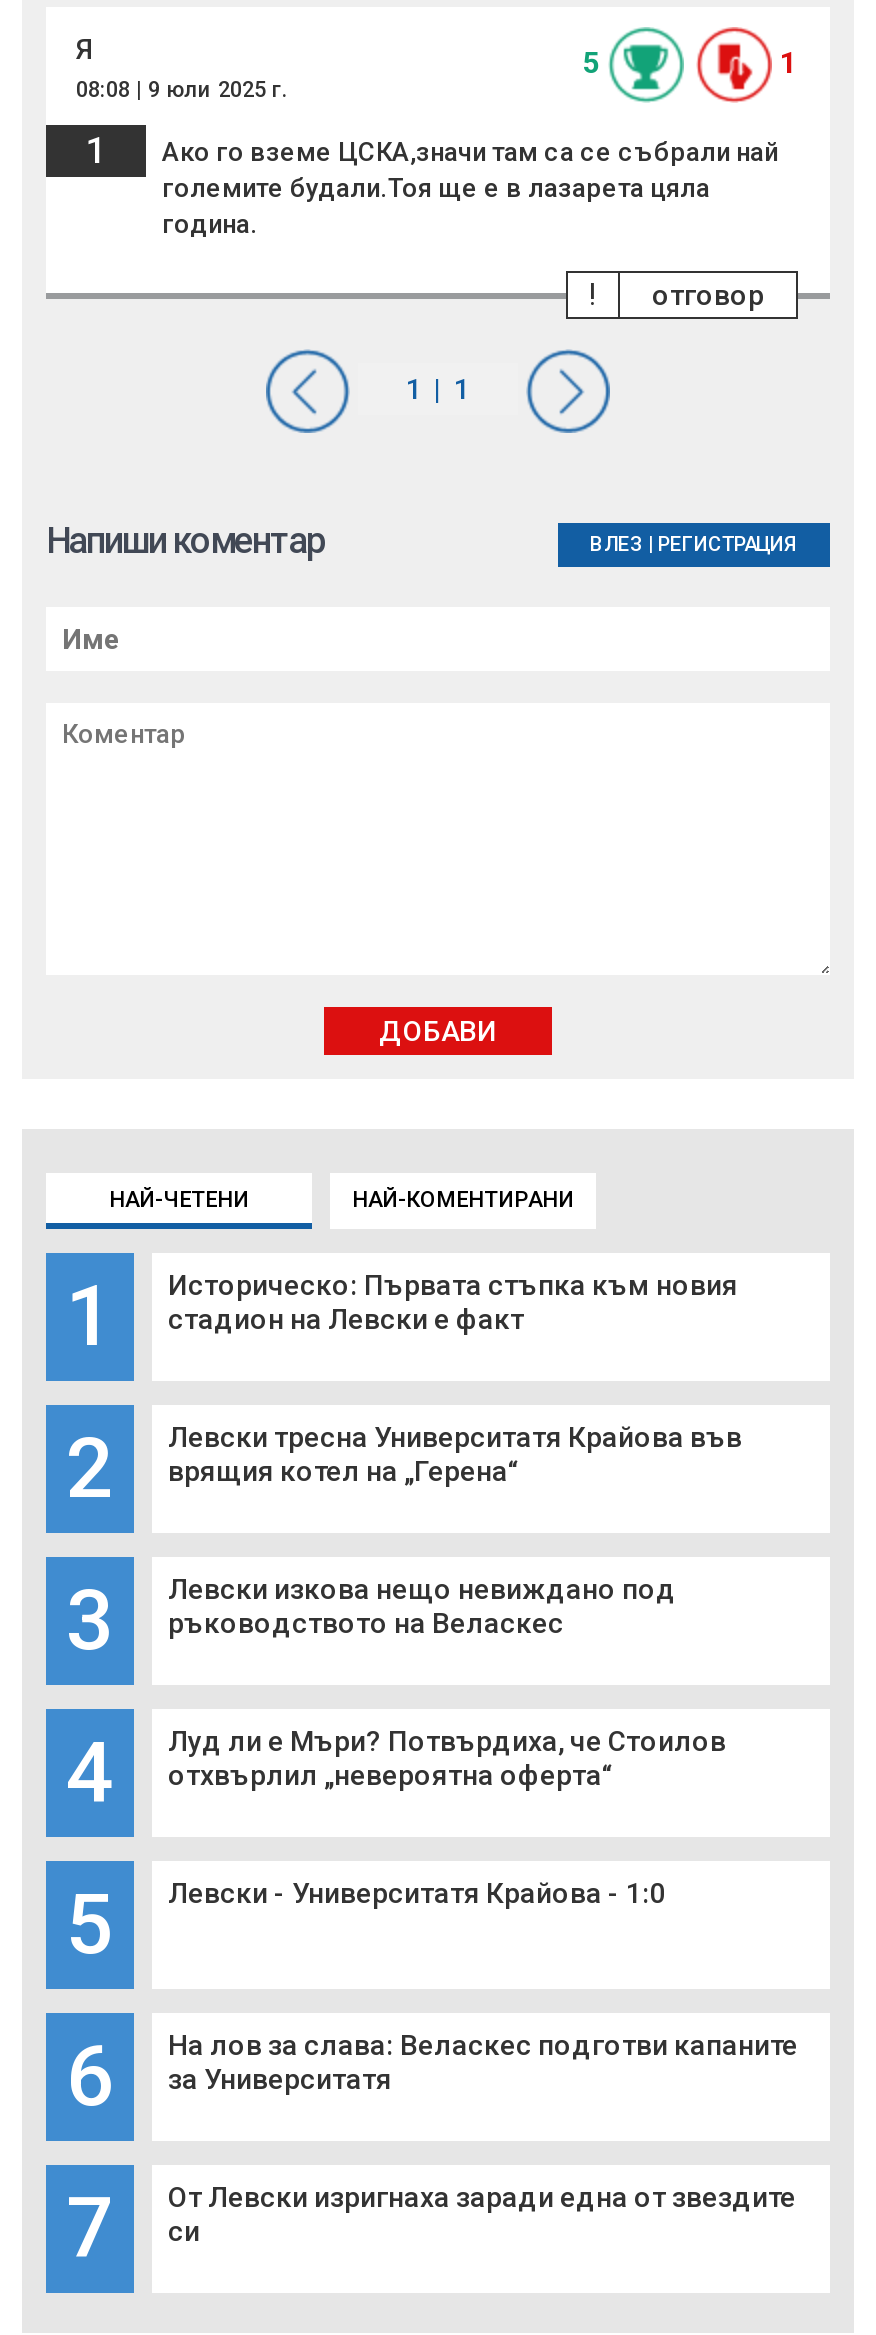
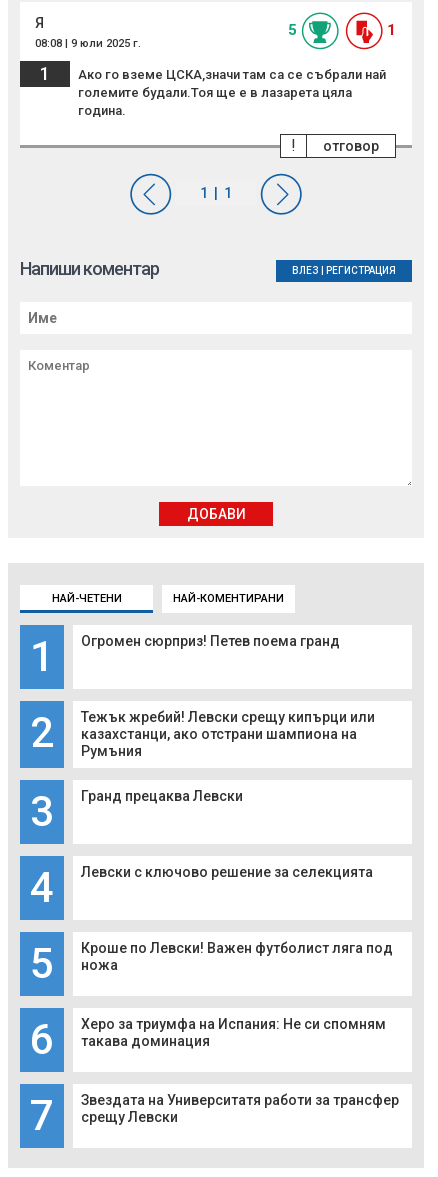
[168,1269,738,1335] Историческо: Първата стъпка към новия | стадион на Левски е факт -> [81,633,340,649] Огромен сюрприз! Петев поема гранд
[168,1421,742,1487] Левски тресна Университатя Крайова във | врящия котел на „Герена“ -> [81,709,375,759] Тежък жребий! Левски срещу кипърци или | казахстанци, ако отстрани шампиона на | Румъния
[168,1573,676,1639] Левски изкова нещо невиждано под | ръководството на Веласкес -> [81,788,243,804] Гранд прецаква Левски
[168,1725,726,1791] Луд ли е Мъри? Потвърдиха, че Стоилов | отхвърлил „невероятна оферта“ -> [81,864,373,880] Левски с ключово решение за селекцията
[168,1877,666,1909] Левски - Университатя Крайова - 1:0 -> [81,940,393,973] Кроше по Левски! Важен футболист ляга под | ножа
[168,2029,798,2095] На лов за слава: Веласкес подготви капаните | за Университатя -> [81,1016,386,1049] Херо за триумфа на Испания: Не си спомням | такава доминация
[168,2181,796,2247] От Левски изригнаха заради една от звездите | си -> [81,1092,399,1125] Звездата на Университатя работи за трансфер | срещу Левски

